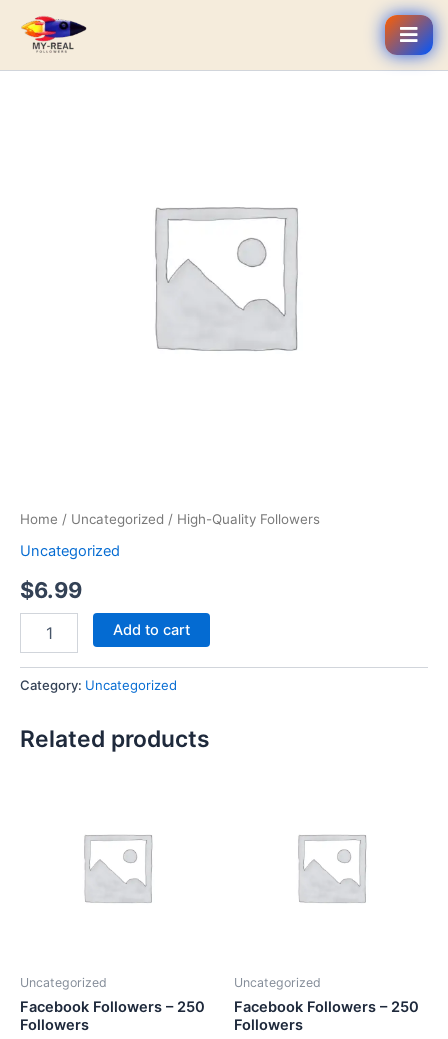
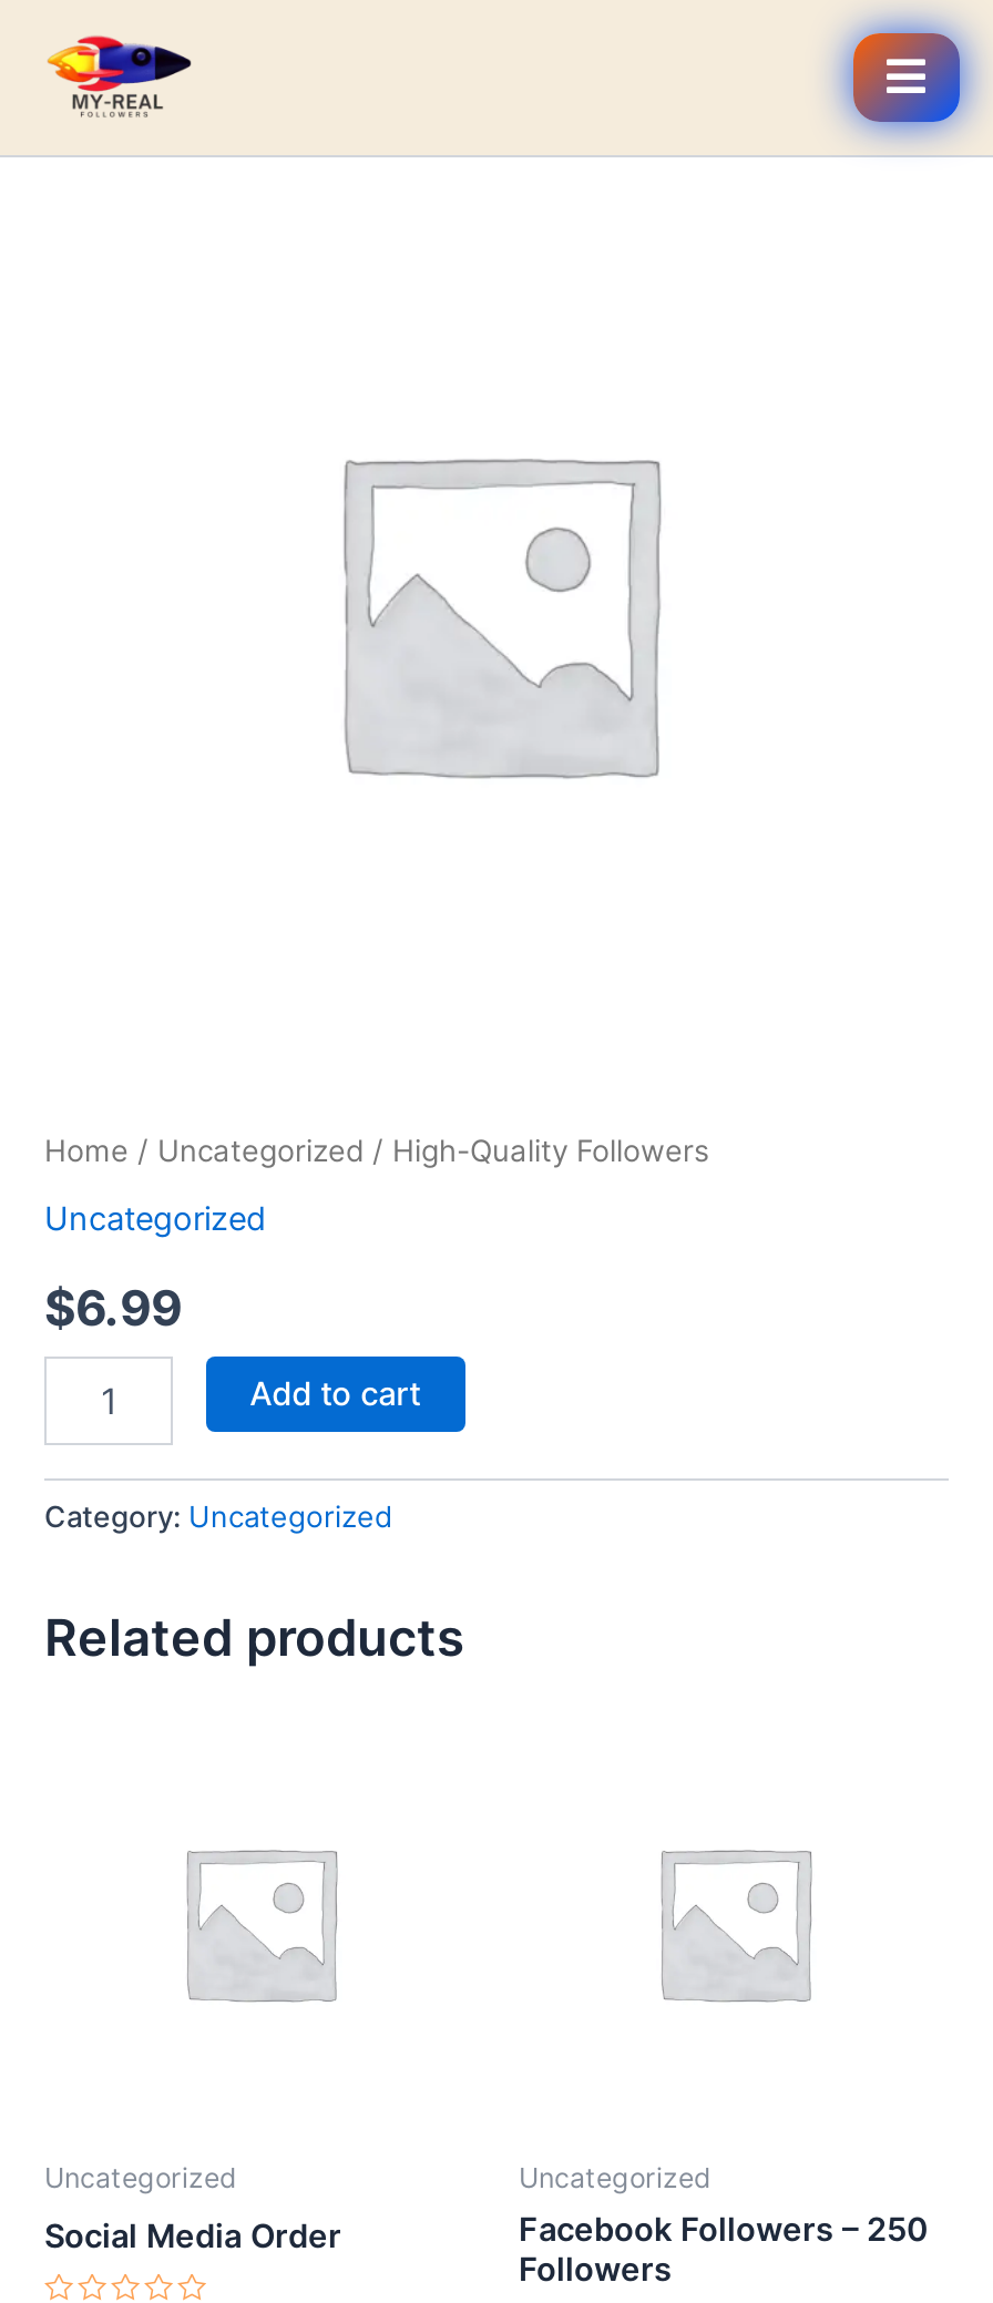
[20,998,205,1034] Facebook Followers – 250 | Followers -> [44,2218,341,2258] Social Media Order

